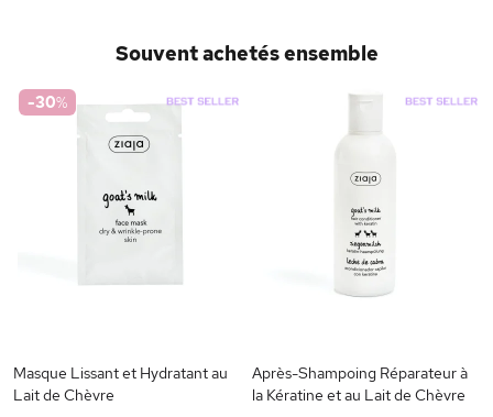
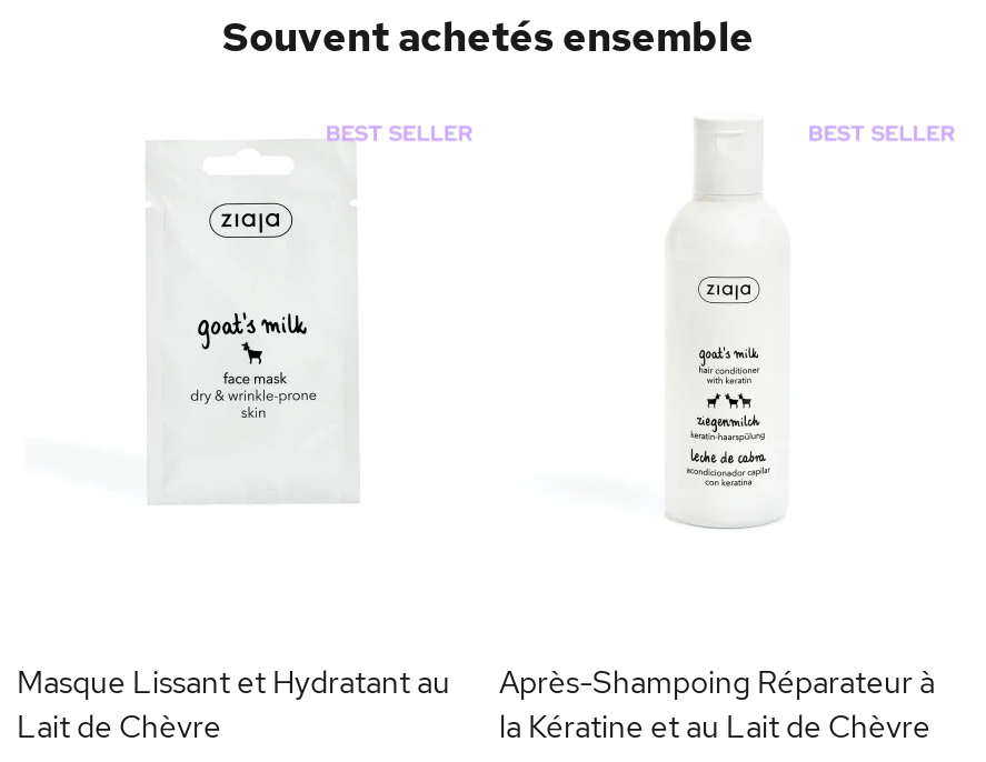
[28,92,67,112] -30% -> none

